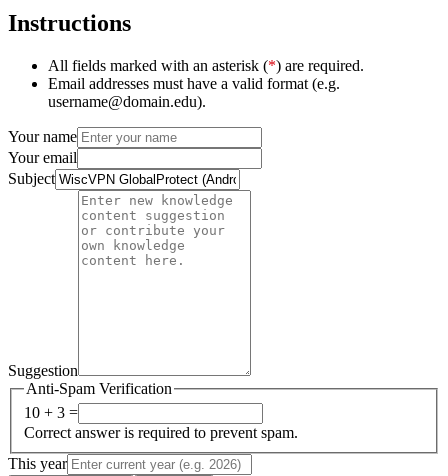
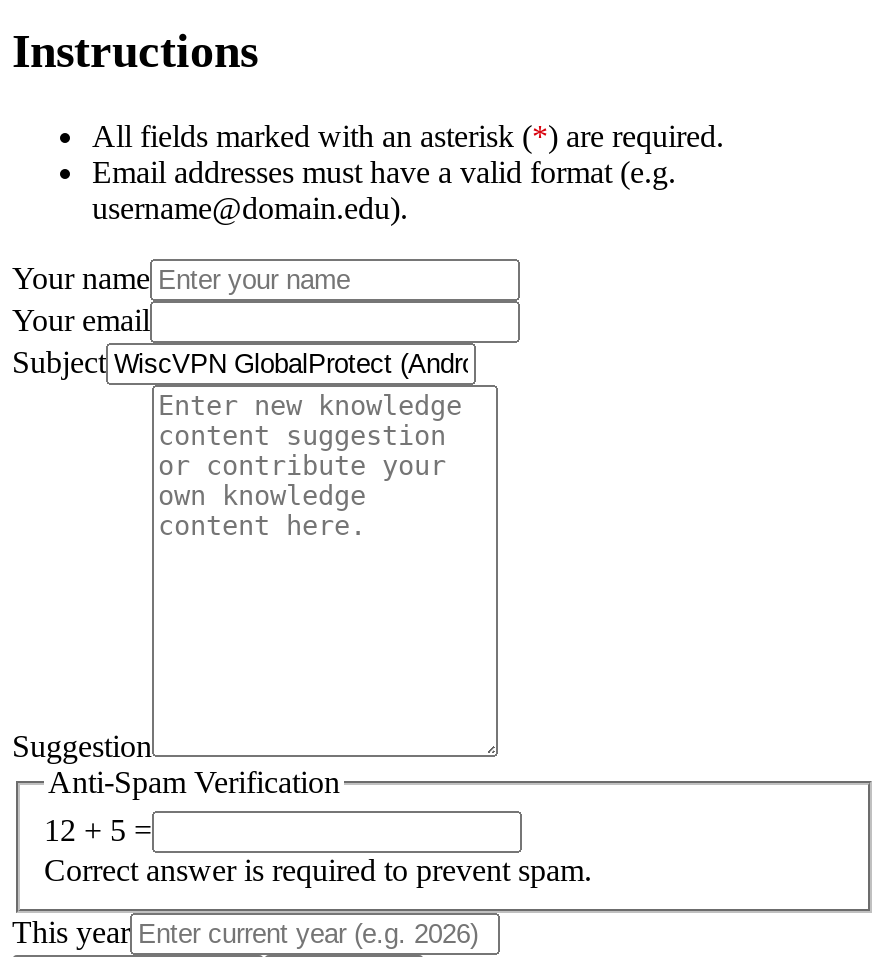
[24,404,78,421] 10 + 3 = -> [44,813,152,847] 12 + 5 =

